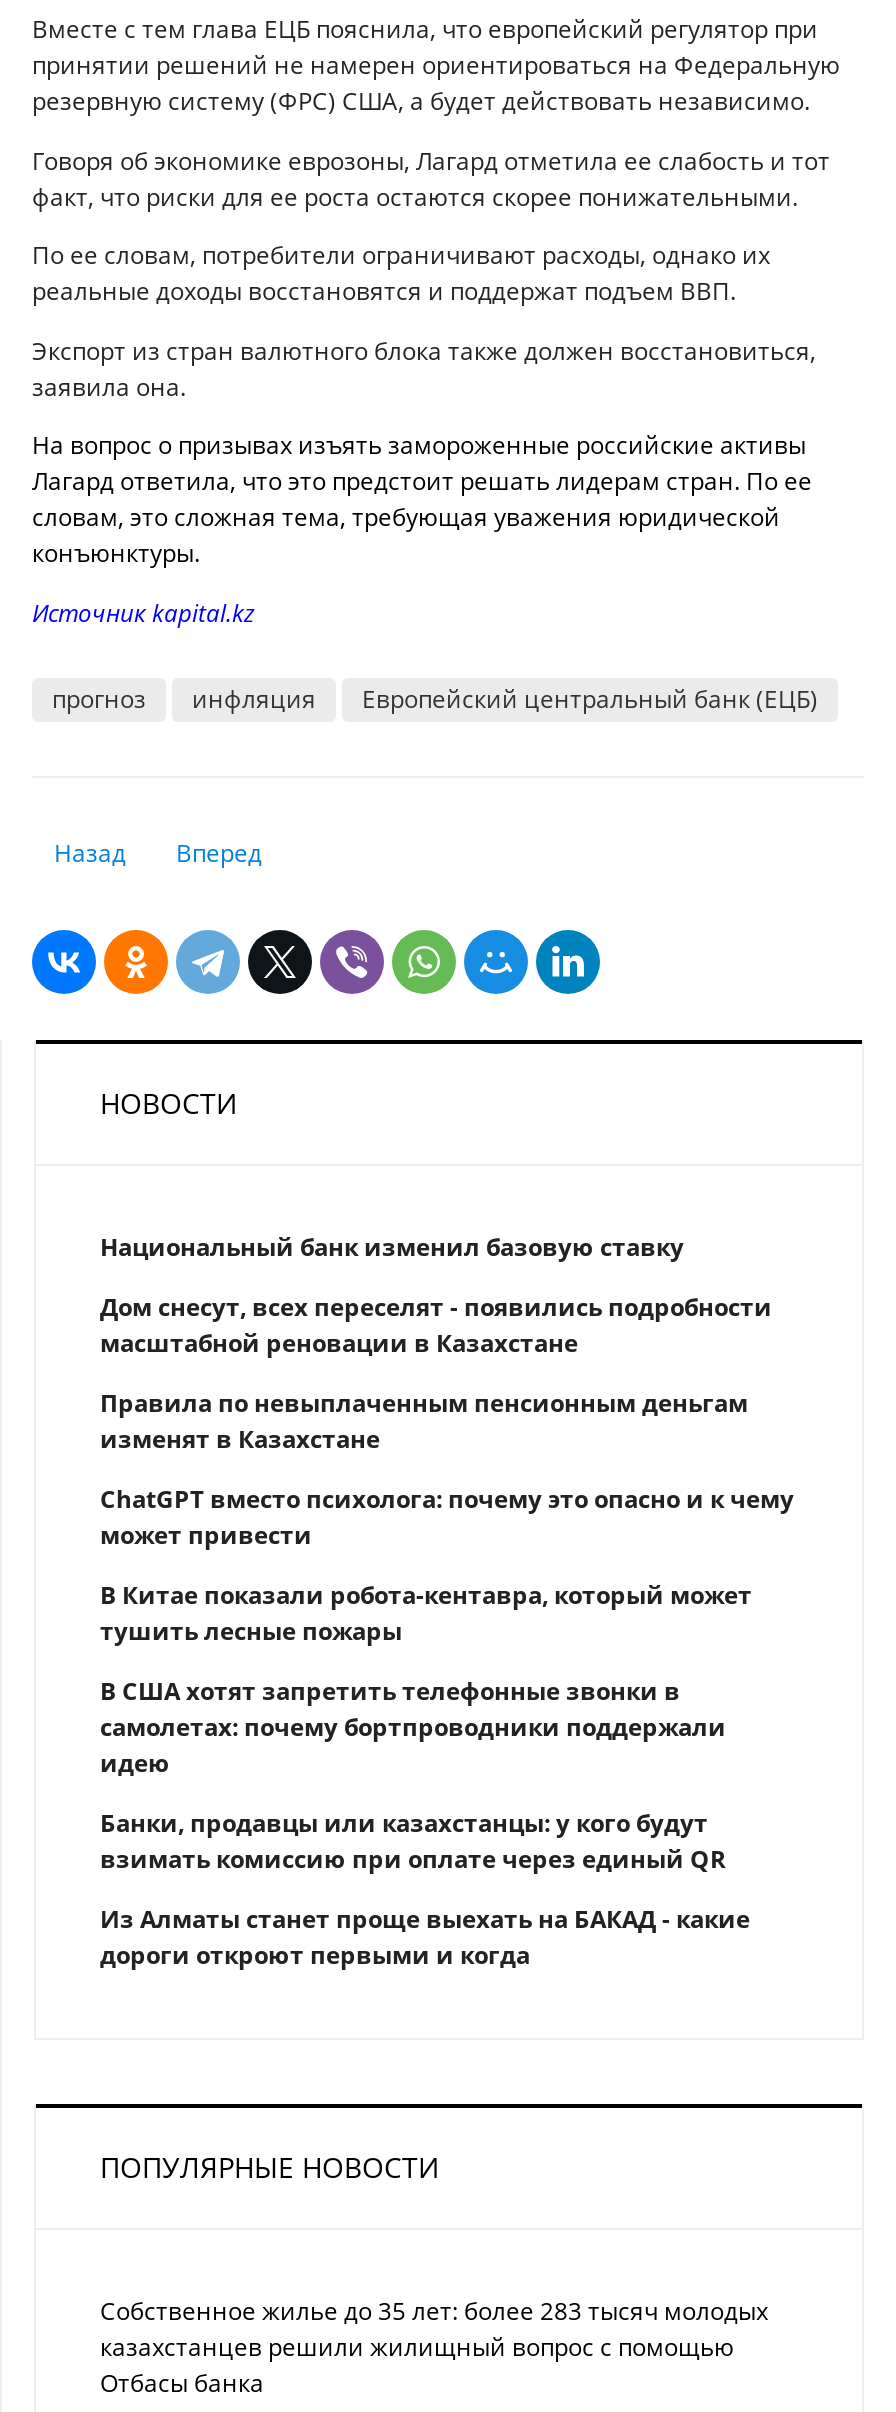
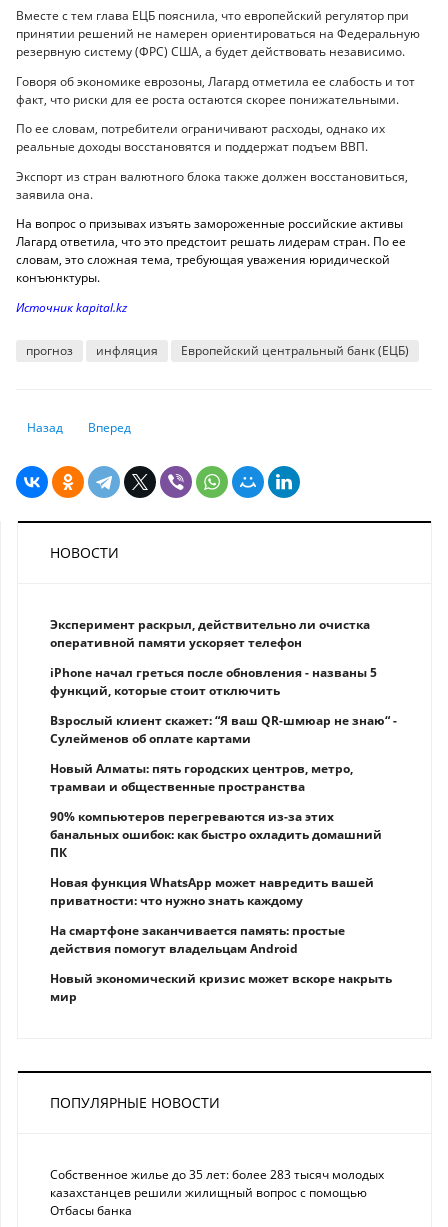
[100,1230,684,1264] Национальный банк изменил базовую ставку -> [50,616,370,651] Эксперимент раскрыл, действительно ли очистка | оперативной памяти ускоряет телефон
[100,1290,772,1360] Дом снесут, всех переселят - появились подробности | масштабной реновации в Казахстане -> [50,664,377,699] iPhone начал греться после обновления - названы 5 | функций, которые стоит отключить
[100,1386,748,1456] Правила по невыплаченным пенсионным деньгам | изменят в Казахстане -> [50,712,397,747] Взрослый клиент скажет: “Я ваш QR-шмюар не знаю“ - | Сулейменов об оплате картами
[100,1482,794,1552] ChatGPT вместо психолога: почему это опасно и к чему | может привести -> [50,760,353,795] Новый Алматы: пять городских центров, метро, | трамваи и общественные пространства
[100,1578,752,1648] В Китае показали робота-кентавра, который может | тушить лесные пожары -> [50,808,382,861] 90% компьютеров перегреваются из-за этих | банальных ошибок: как быстро охладить домашний | ПК
[100,1674,726,1780] В США хотят запретить телефонные звонки в | самолетах: почему бортпроводники поддержали | идею -> [50,874,374,909] Новая функция WhatsApp может навредить вашей | приватности: что нужно знать каждому
[100,1806,726,1876] Банки, продавцы или казахстанцы: у кого будут | взимать комиссию при оплате через единый QR -> [50,922,345,957] На смартфоне заканчивается память: простые | действия помогут владельцам Android
[100,1902,750,1972] Из Алматы станет проще выехать на БАКАД - какие | дороги откроют первыми и когда -> [50,970,392,1005] Новый экономический кризис может вскоре накрыть | мир

